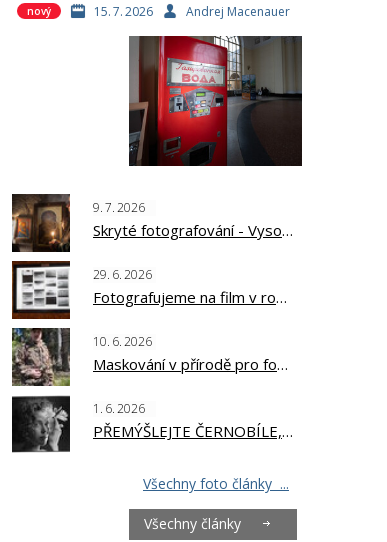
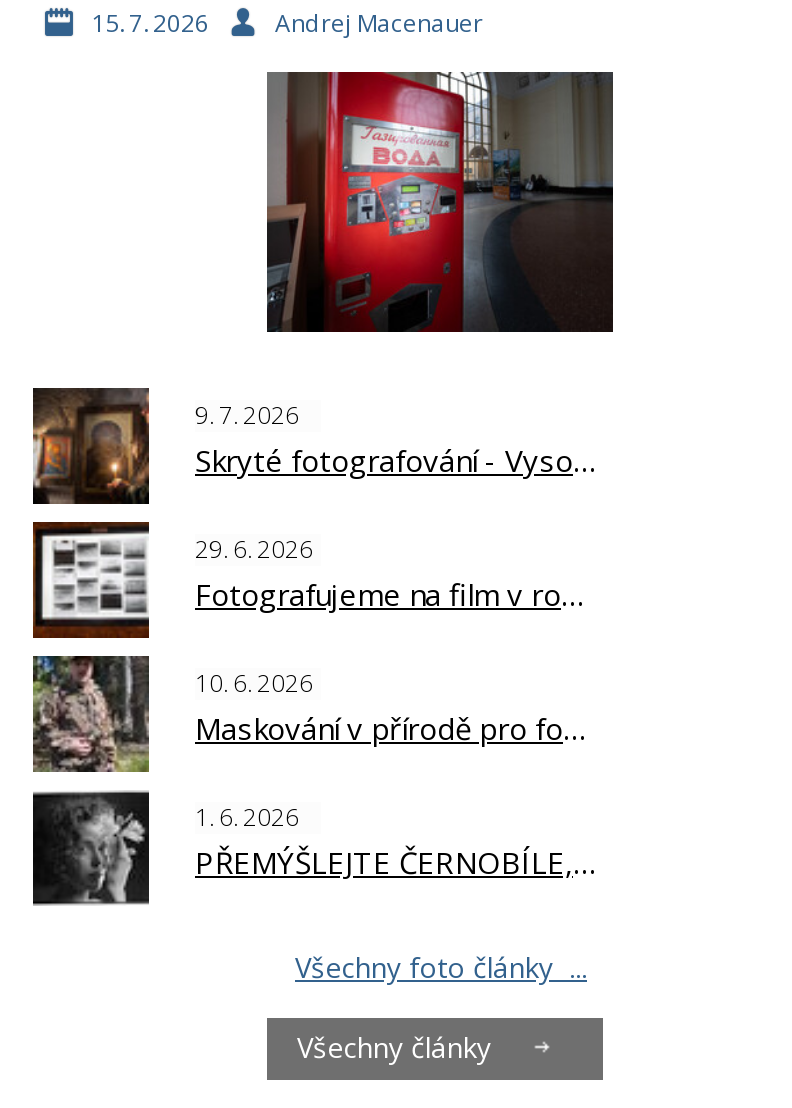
[27,4,51,18] nový -> none

